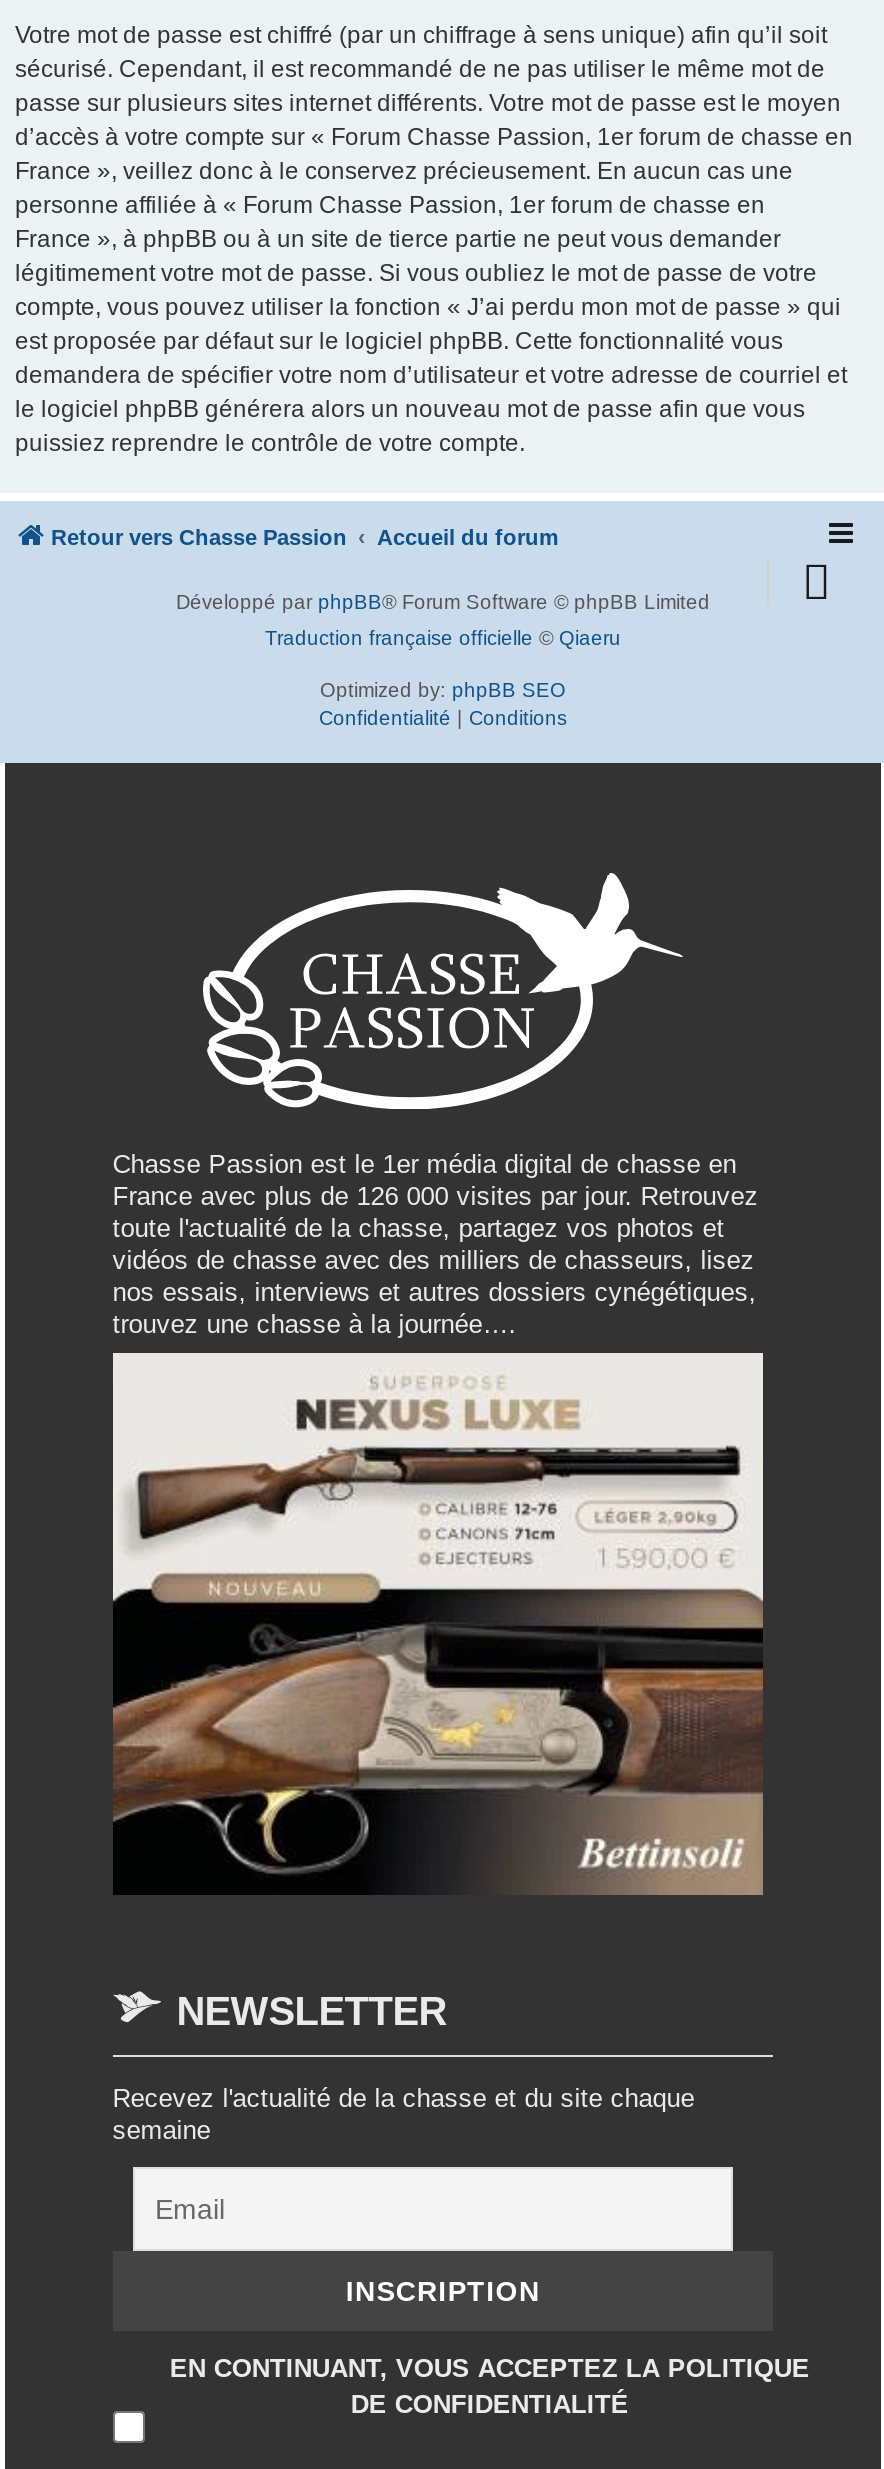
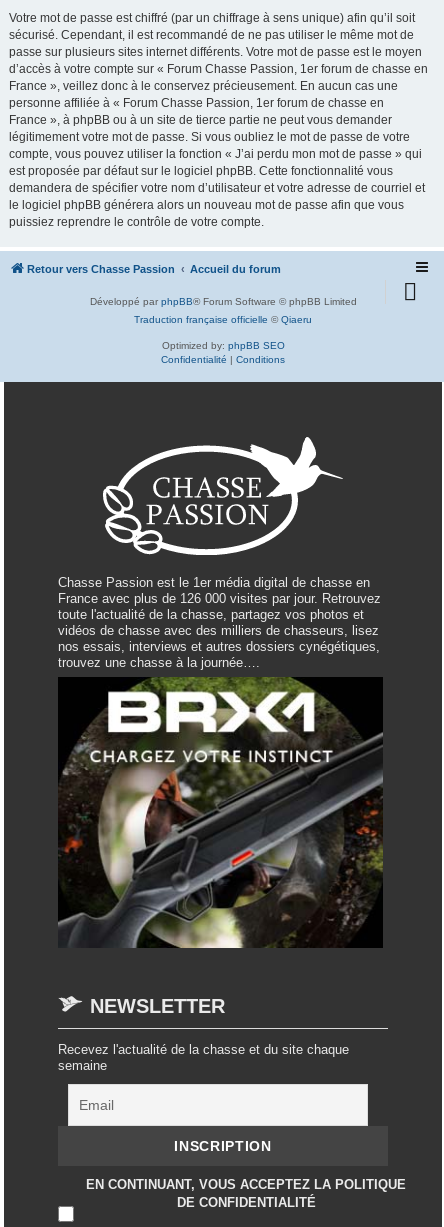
[111,1351,765,1897] [image] -> [58,677,383,949] [image]

